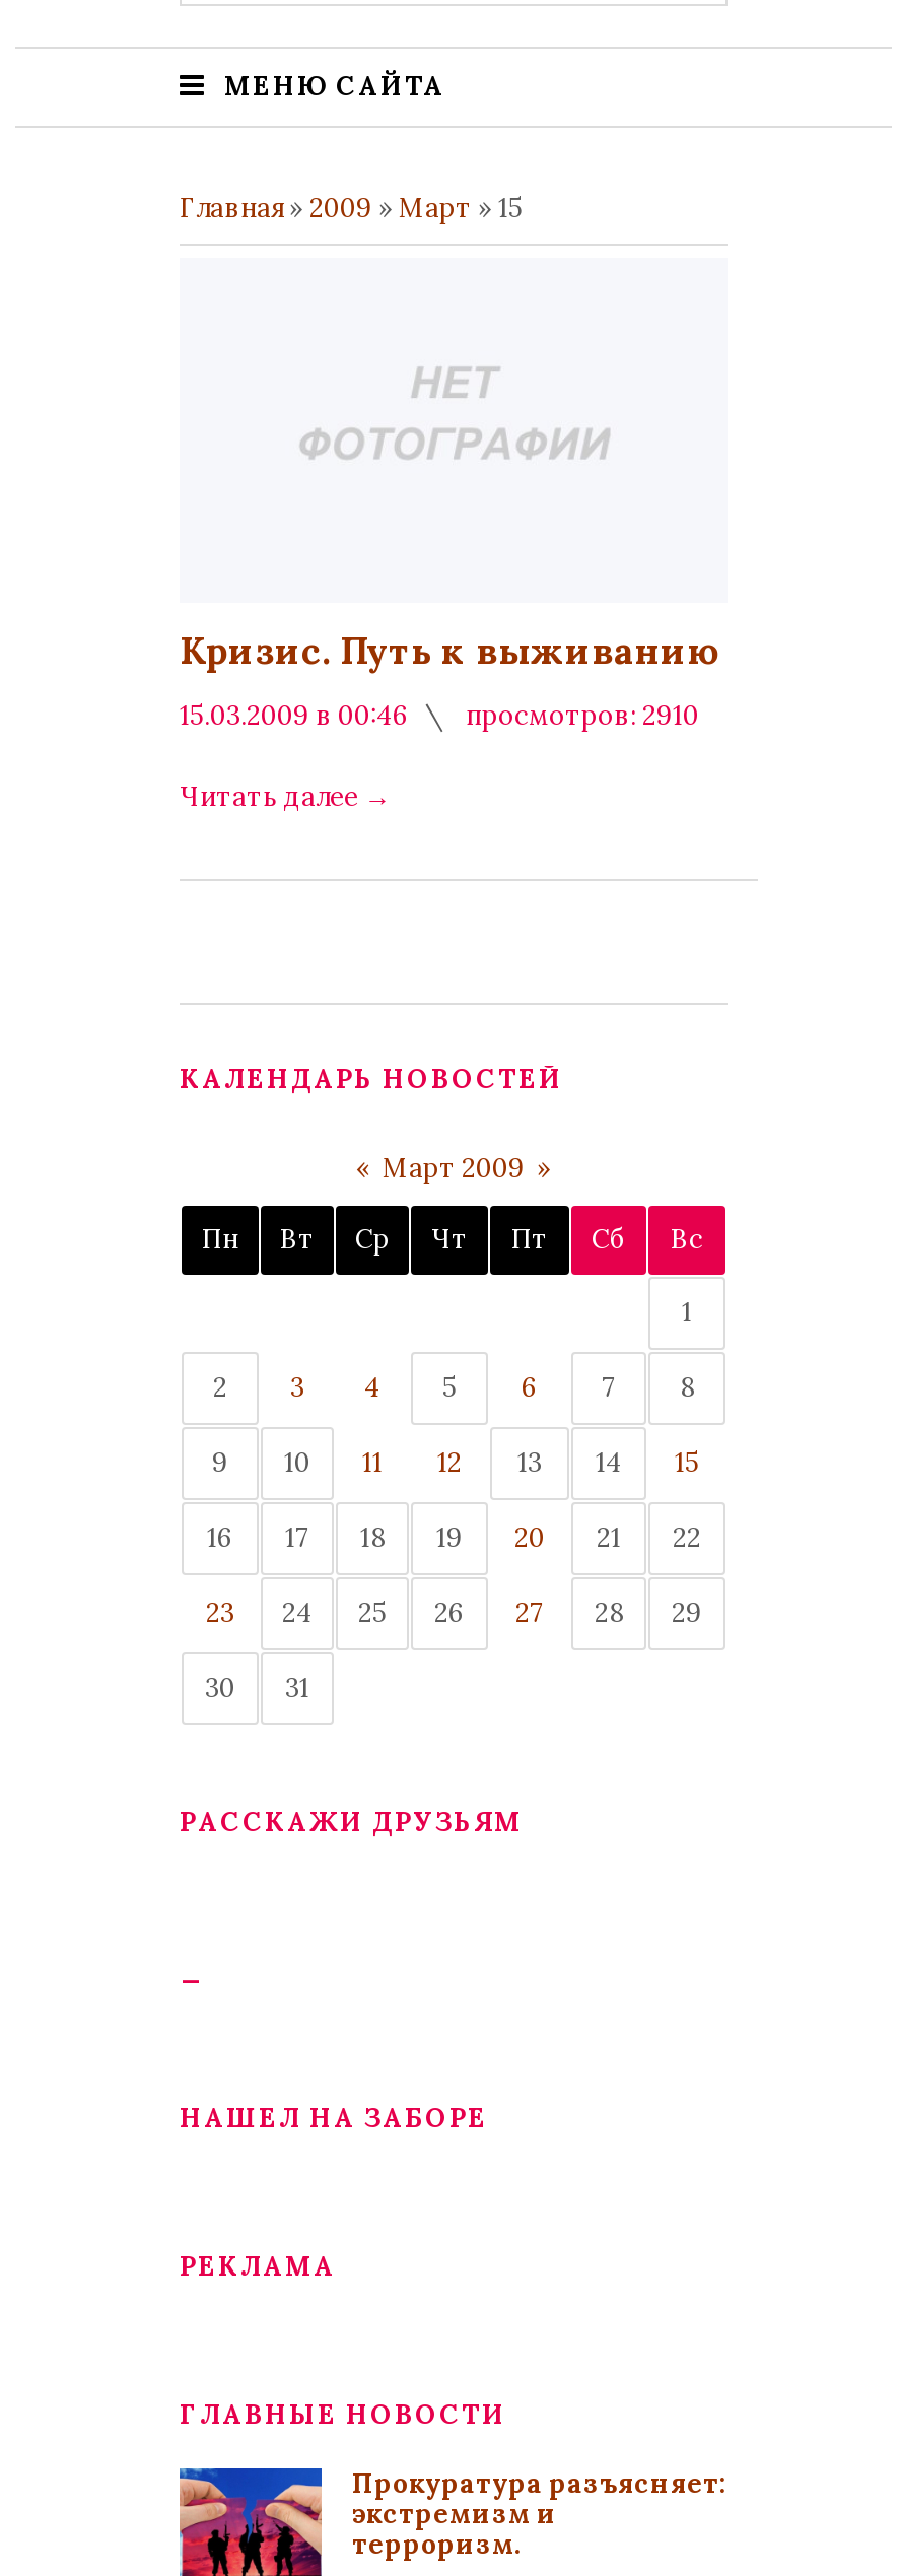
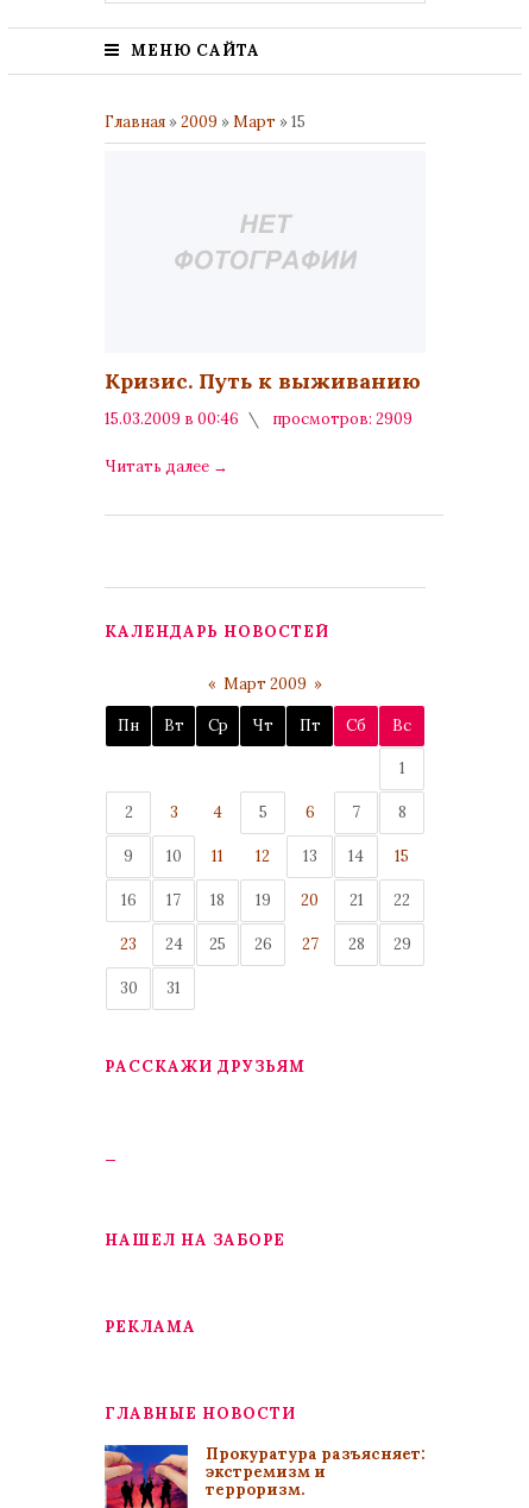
[180,698,699,733] 15.03.2009 в 00:46 просмотров: 2910 -> [105,409,413,429] 15.03.2009 в 00:46 просмотров: 2909

